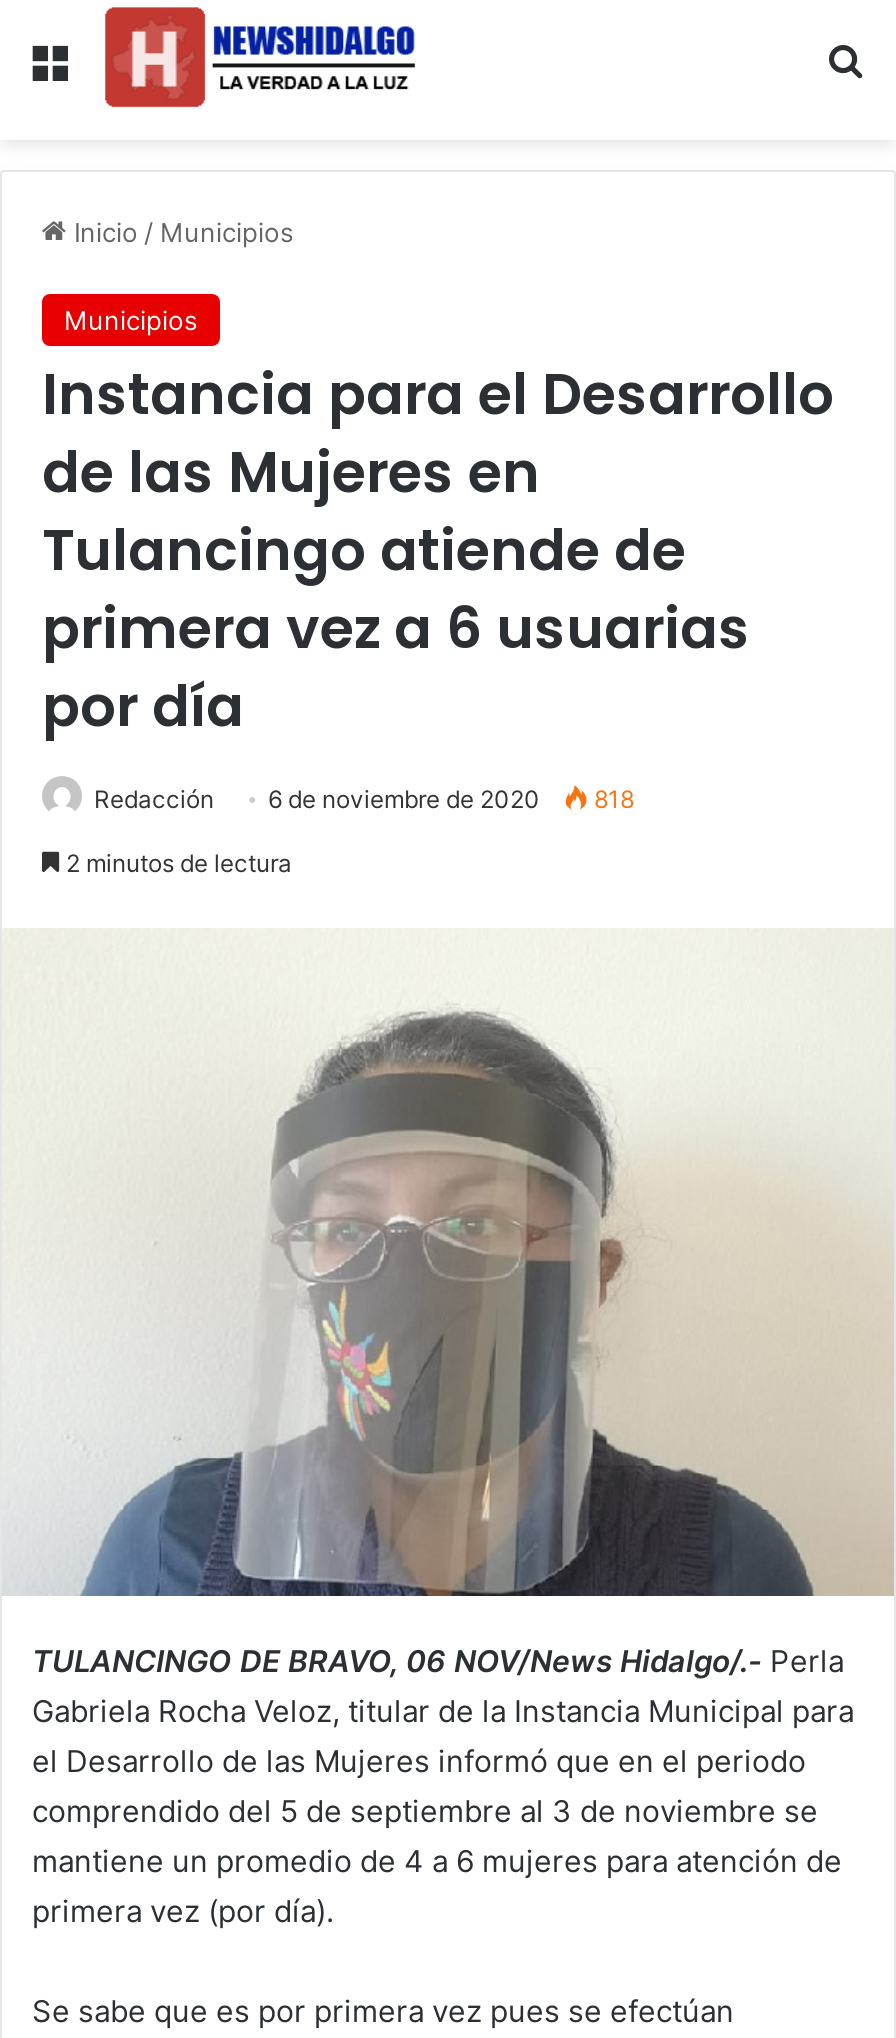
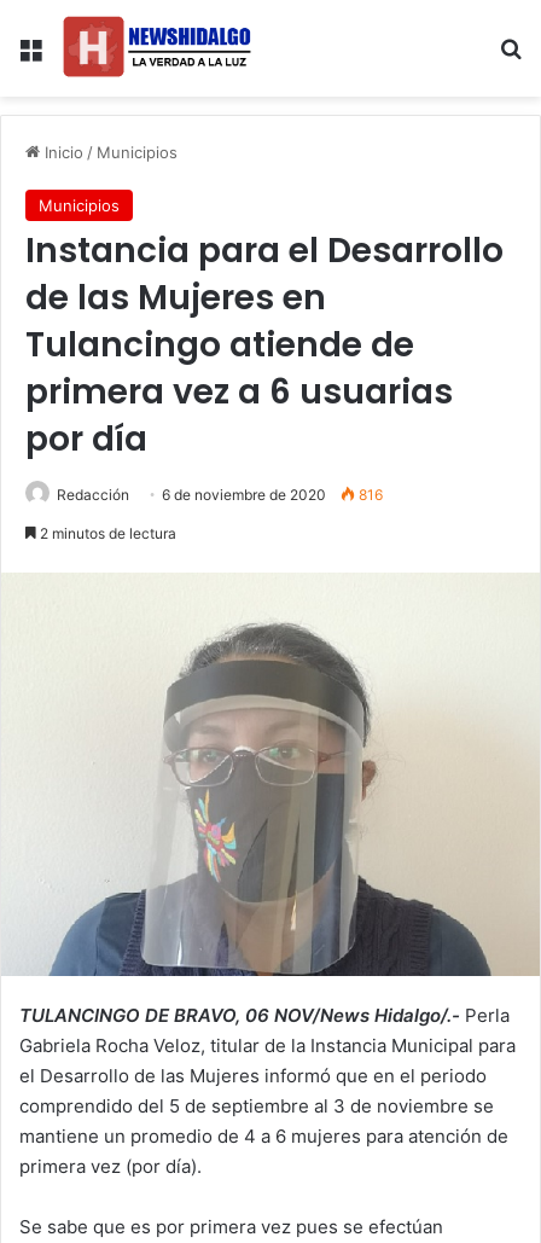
[94,784,634,814] Redacción 6 de noviembre de 2020 818 -> [57,486,383,504] Redacción 6 de noviembre de 2020 816

